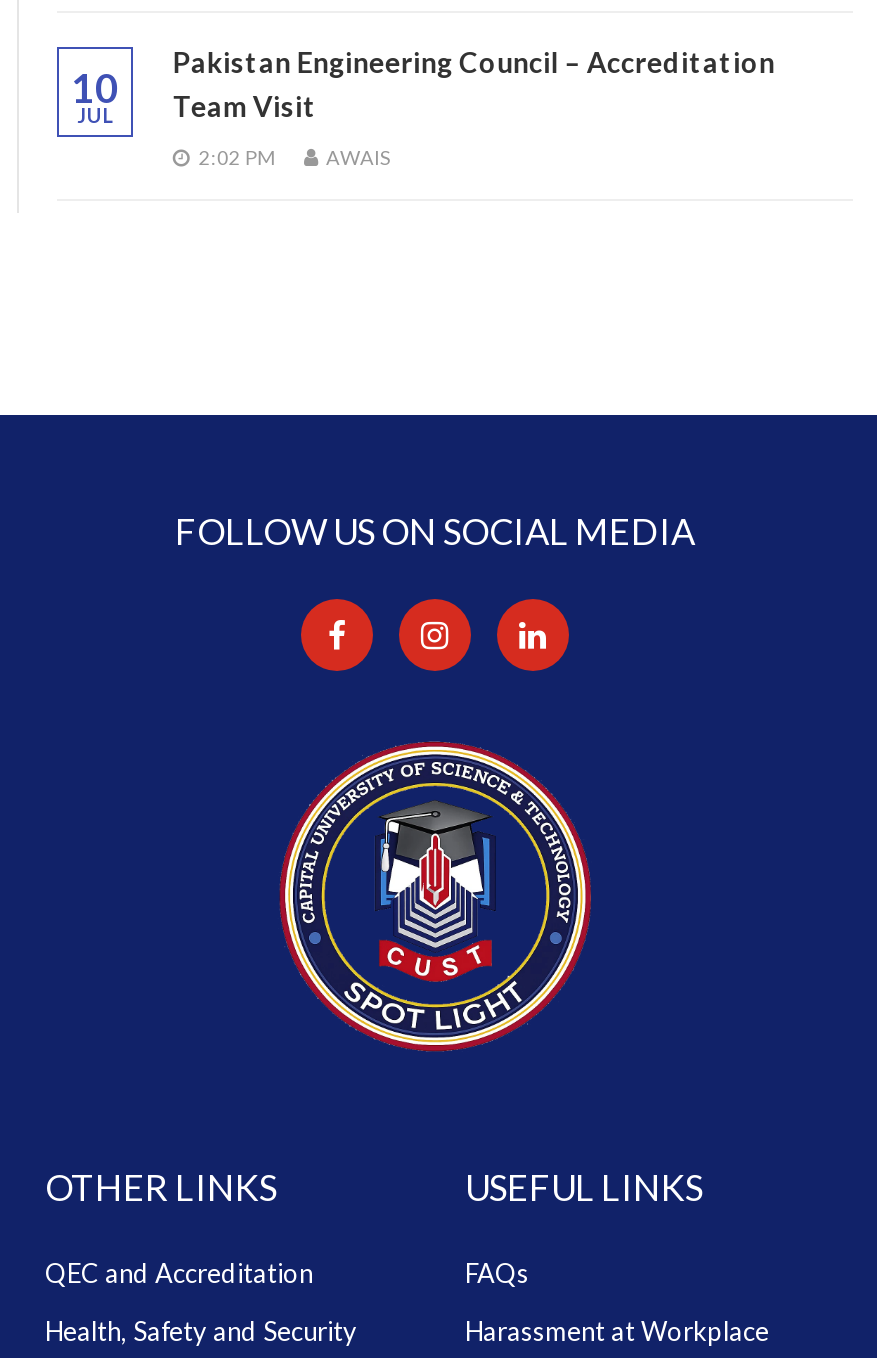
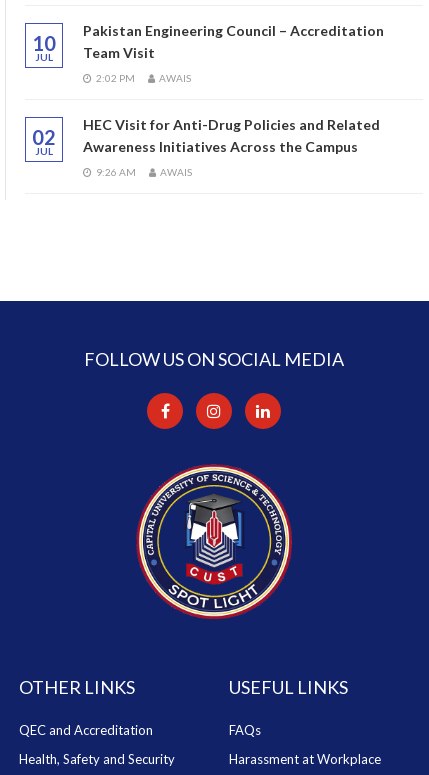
none -> [32,125,56,157] 02 | JUL
none -> [83,116,380,178] HEC Visit for Anti-Drug Policies and Related | Awareness Initiatives Across the Campus | 9:26 AM | AWAIS

